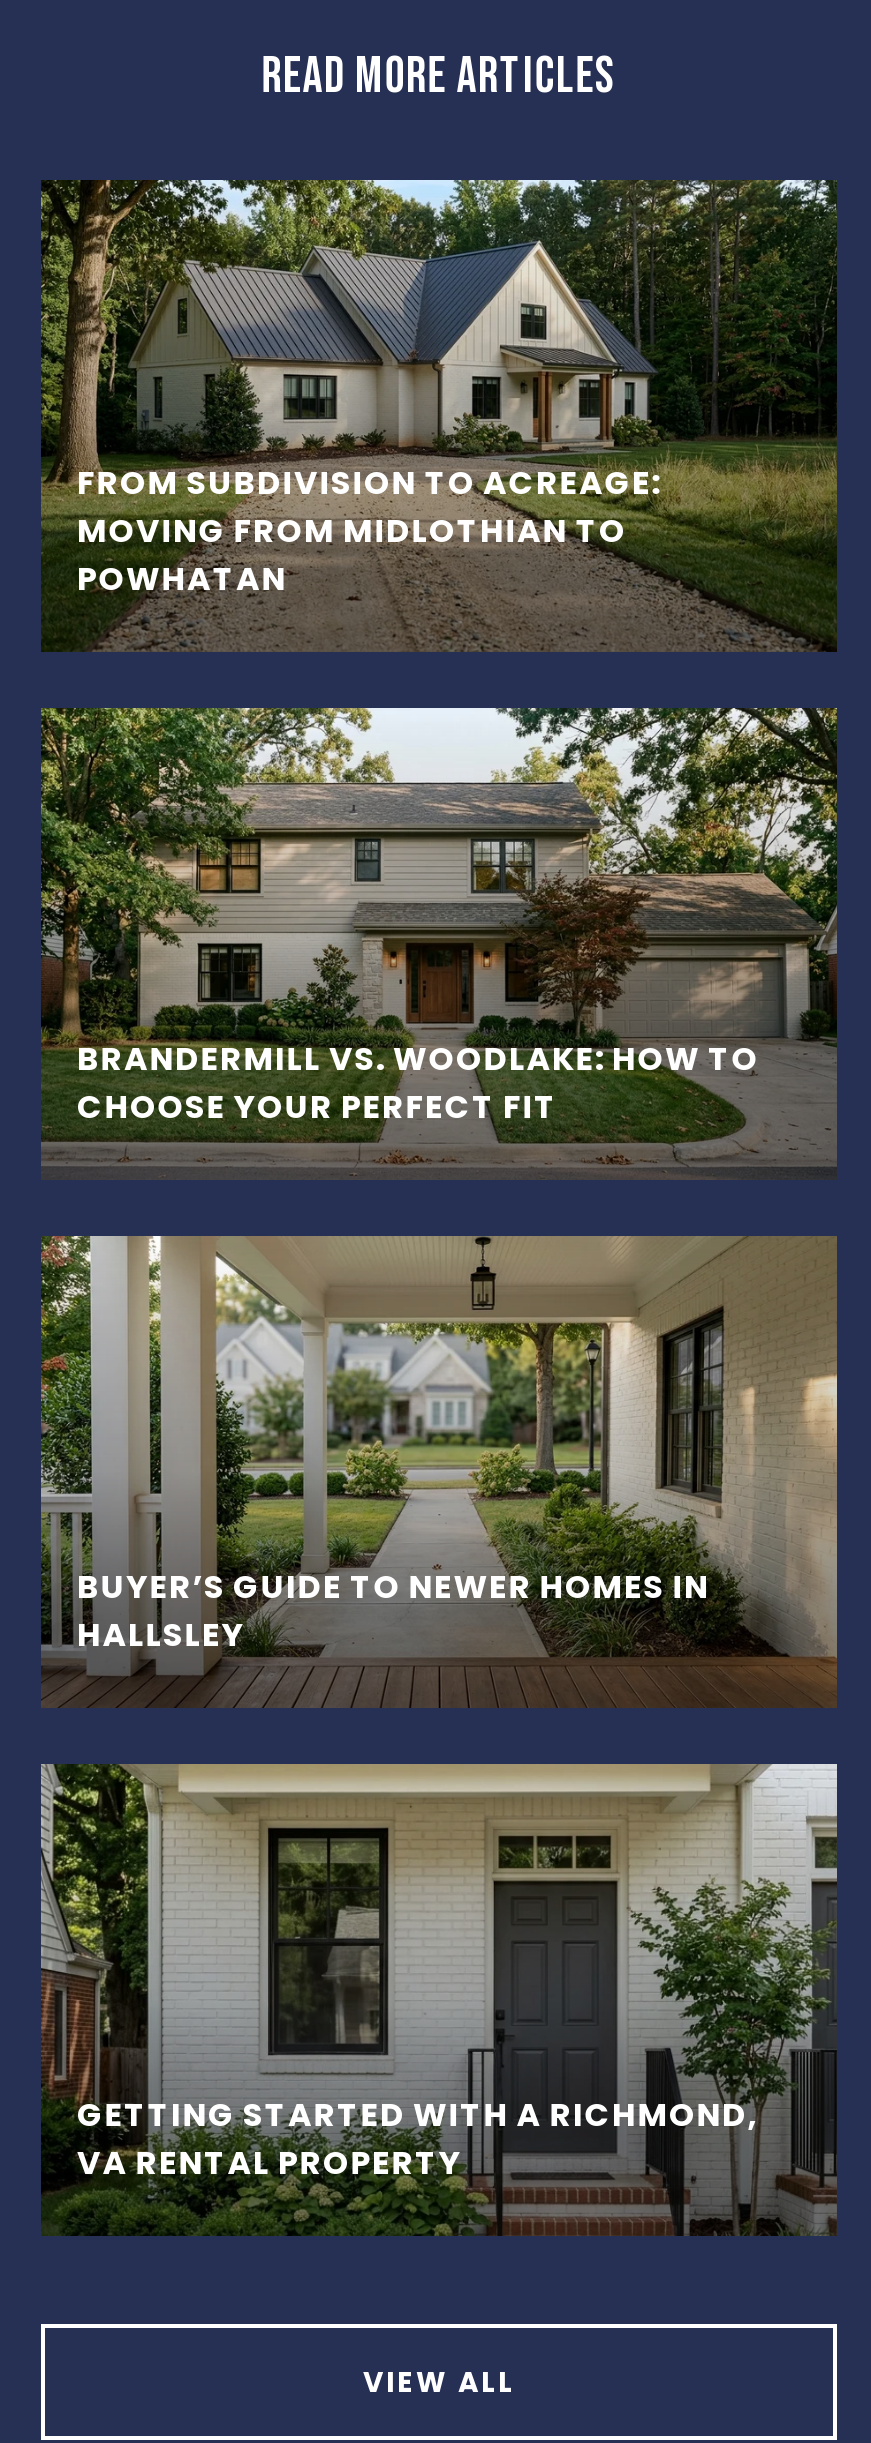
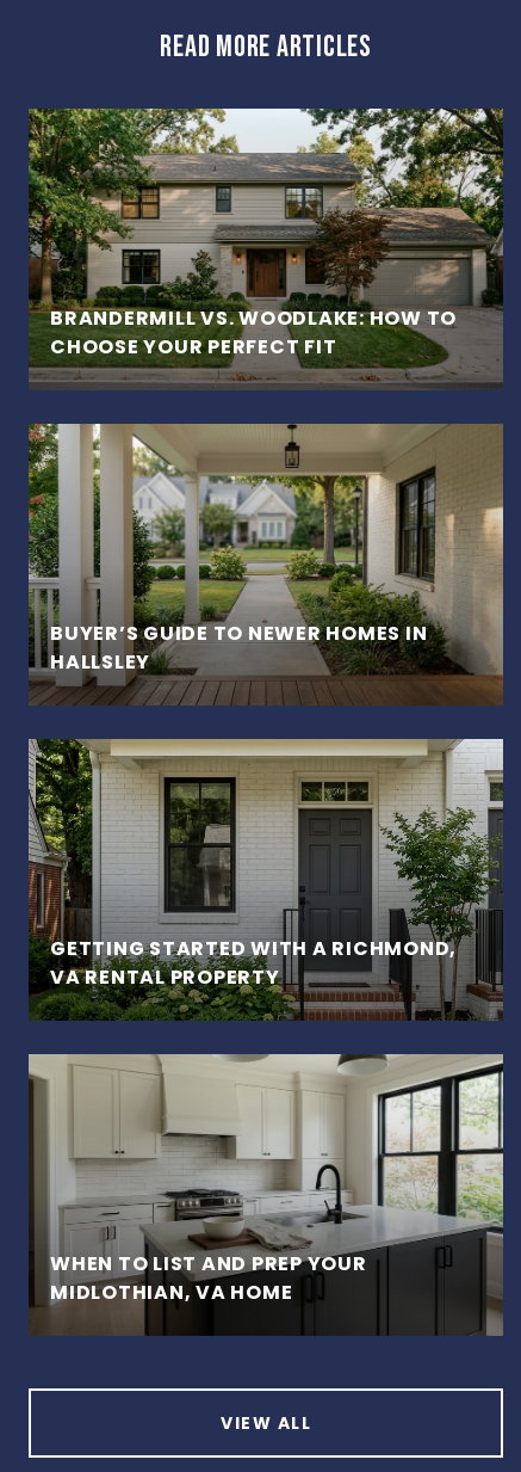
[41,178,837,652] [image] | FROM SUBDIVISION TO ACREAGE: | MOVING FROM MIDLOTHIAN TO | POWHATAN -> none
moved [37,704,841,2186] -> [26,106,506,991]: [image] | BRANDERMILL VS. WOODLAKE: HOW TO | CHOOSE YOUR PERFECT FIT | BUYER’S GUIDE TO NEWER HOMES IN | HALLSLEY | GETTING STARTED WITH A RICHMOND, | VA RENTAL PROPERTY
none -> [29,1053,504,1336] [image] | WHEN TO LIST AND PREP YOUR | MIDLOTHIAN, VA HOME

